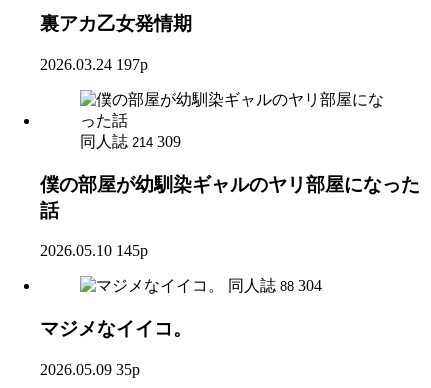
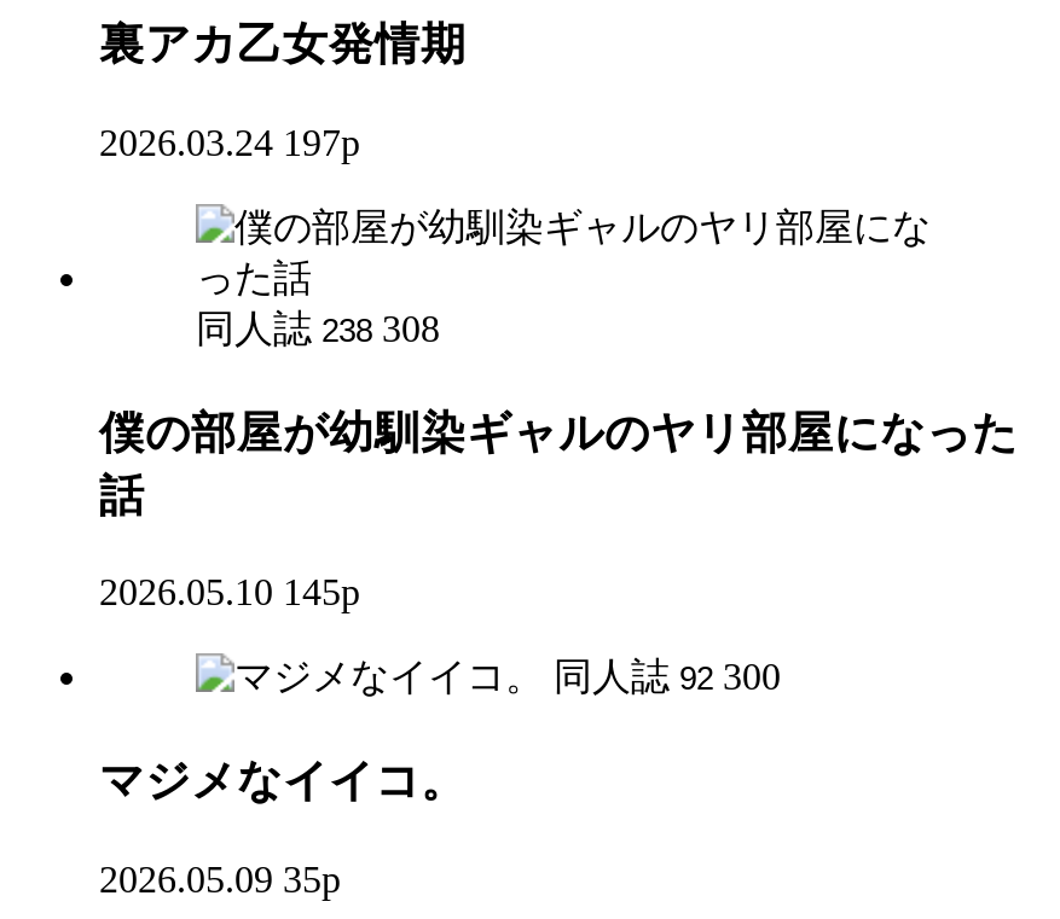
[80,133,181,150] 同人誌 214 309 -> [196,308,440,349] 同人誌 238 308
[228,277,322,294] 同人誌 88 304 -> [554,657,781,698] 同人誌 92 300

